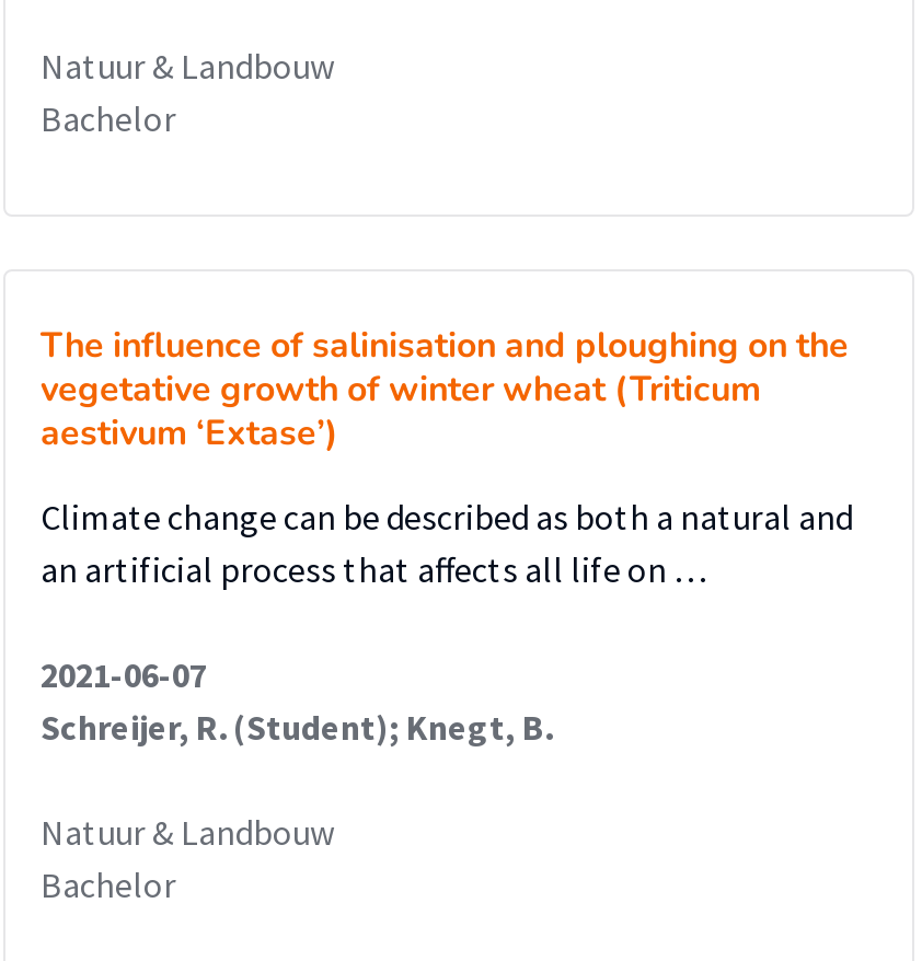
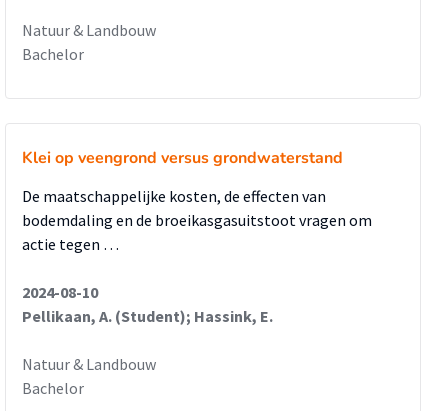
[41,322,849,458] The influence of salinisation and ploughing on the | vegetative growth of winter wheat (Triticum | aestivum ‘Extase’) -> [22,147,343,169] Klei op veengrond versus grondwaterstand
[41,495,853,591] Climate change can be described as both a natural and | an artificial process that affects all life on … -> [22,186,372,254] De maatschappelijke kosten, de effecten van | bodemdaling en de broeikasgasuitstoot vragen om | actie tegen …
[41,652,553,749] 2021-06-07 | Schreijer, R. (Student); Knegt, B. -> [22,282,273,326] 2024-08-10 | Pellikaan, A. (Student); Hassink, E.

